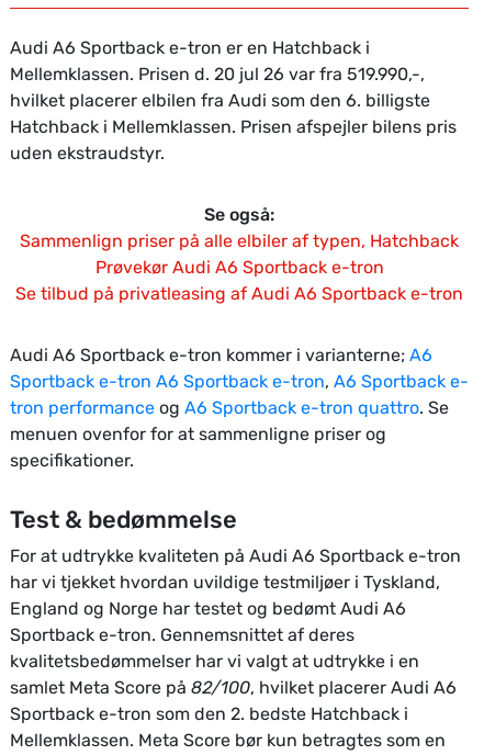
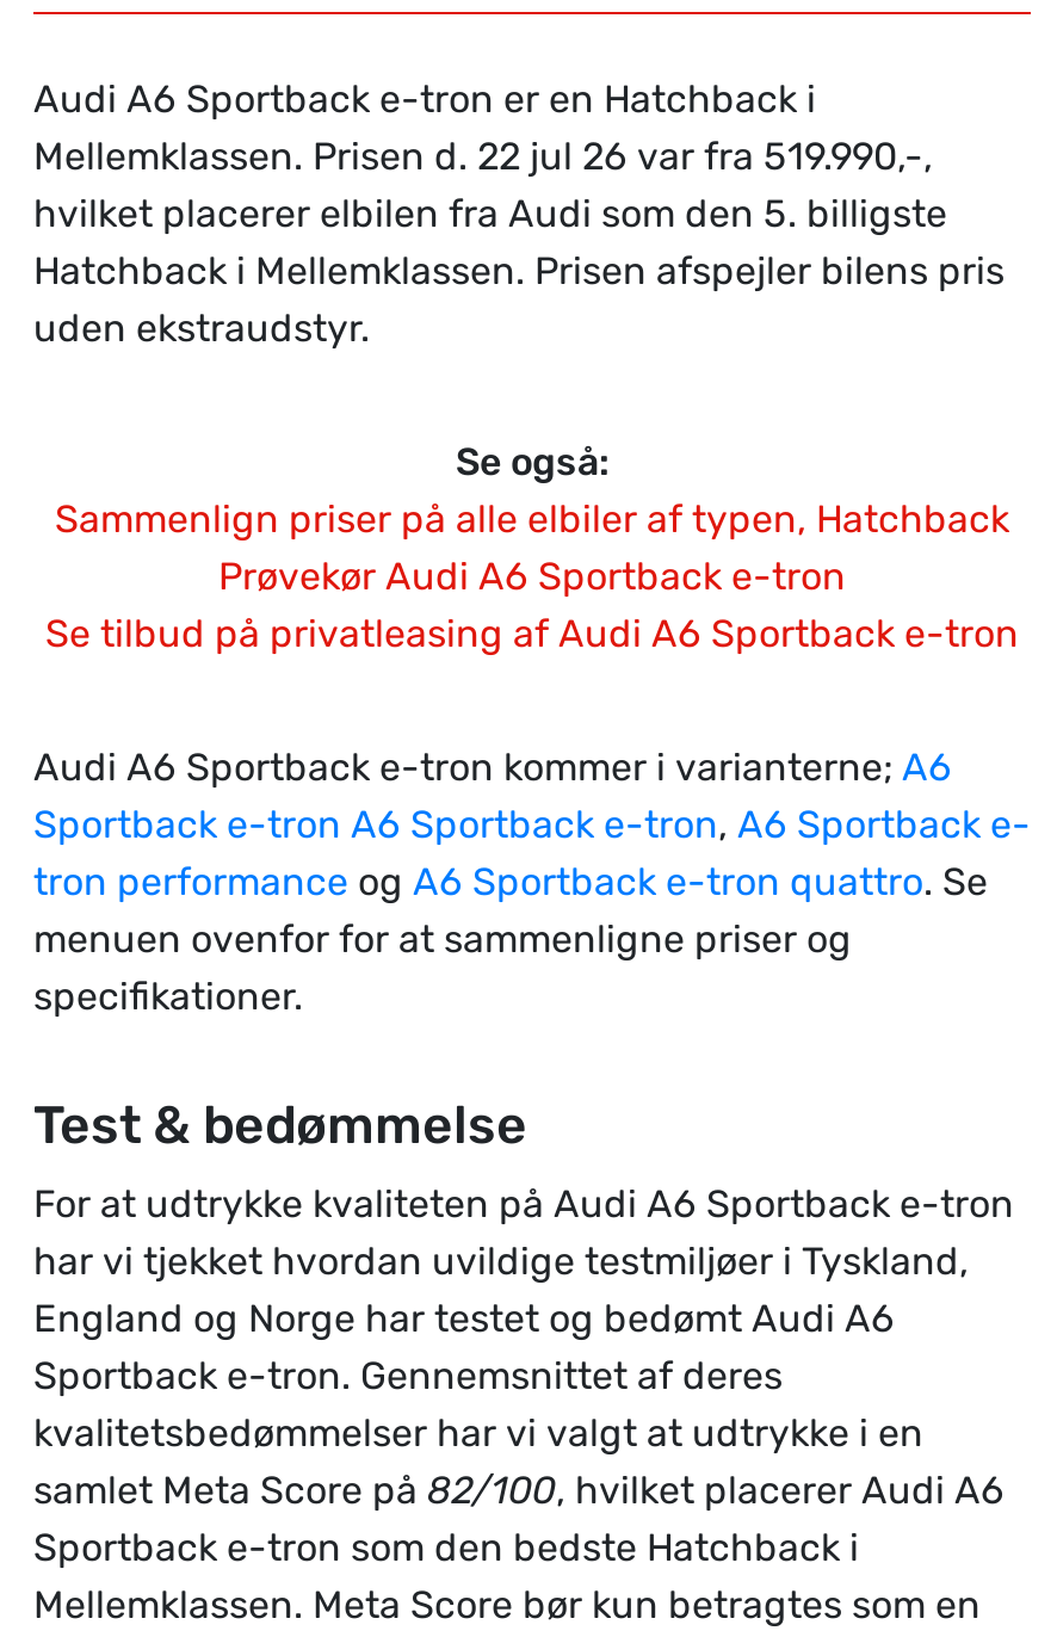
[10,64,425,85] Mellemklassen. Prisen d. 20 jul 26 var fra 519.990,-, -> [33,134,933,179] Mellemklassen. Prisen d. 22 jul 26 var fra 519.990,-,
[10,90,430,111] hvilket placerer elbilen fra Audi som den 6. billigste -> [33,191,947,237] hvilket placerer elbilen fra Audi som den 5. billigste
[10,703,408,724] Sportback e-tron som den 2. bedste Hatchback i -> [33,1525,859,1570] Sportback e-tron som den bedste Hatchback i

